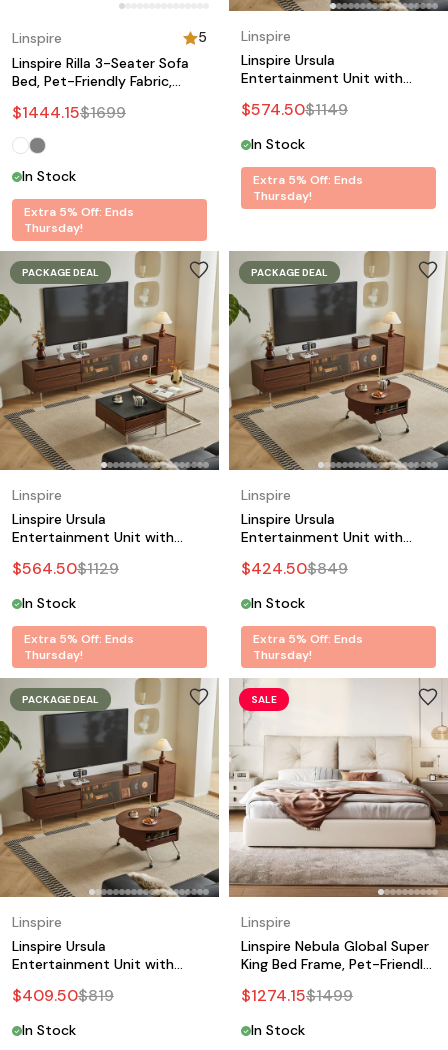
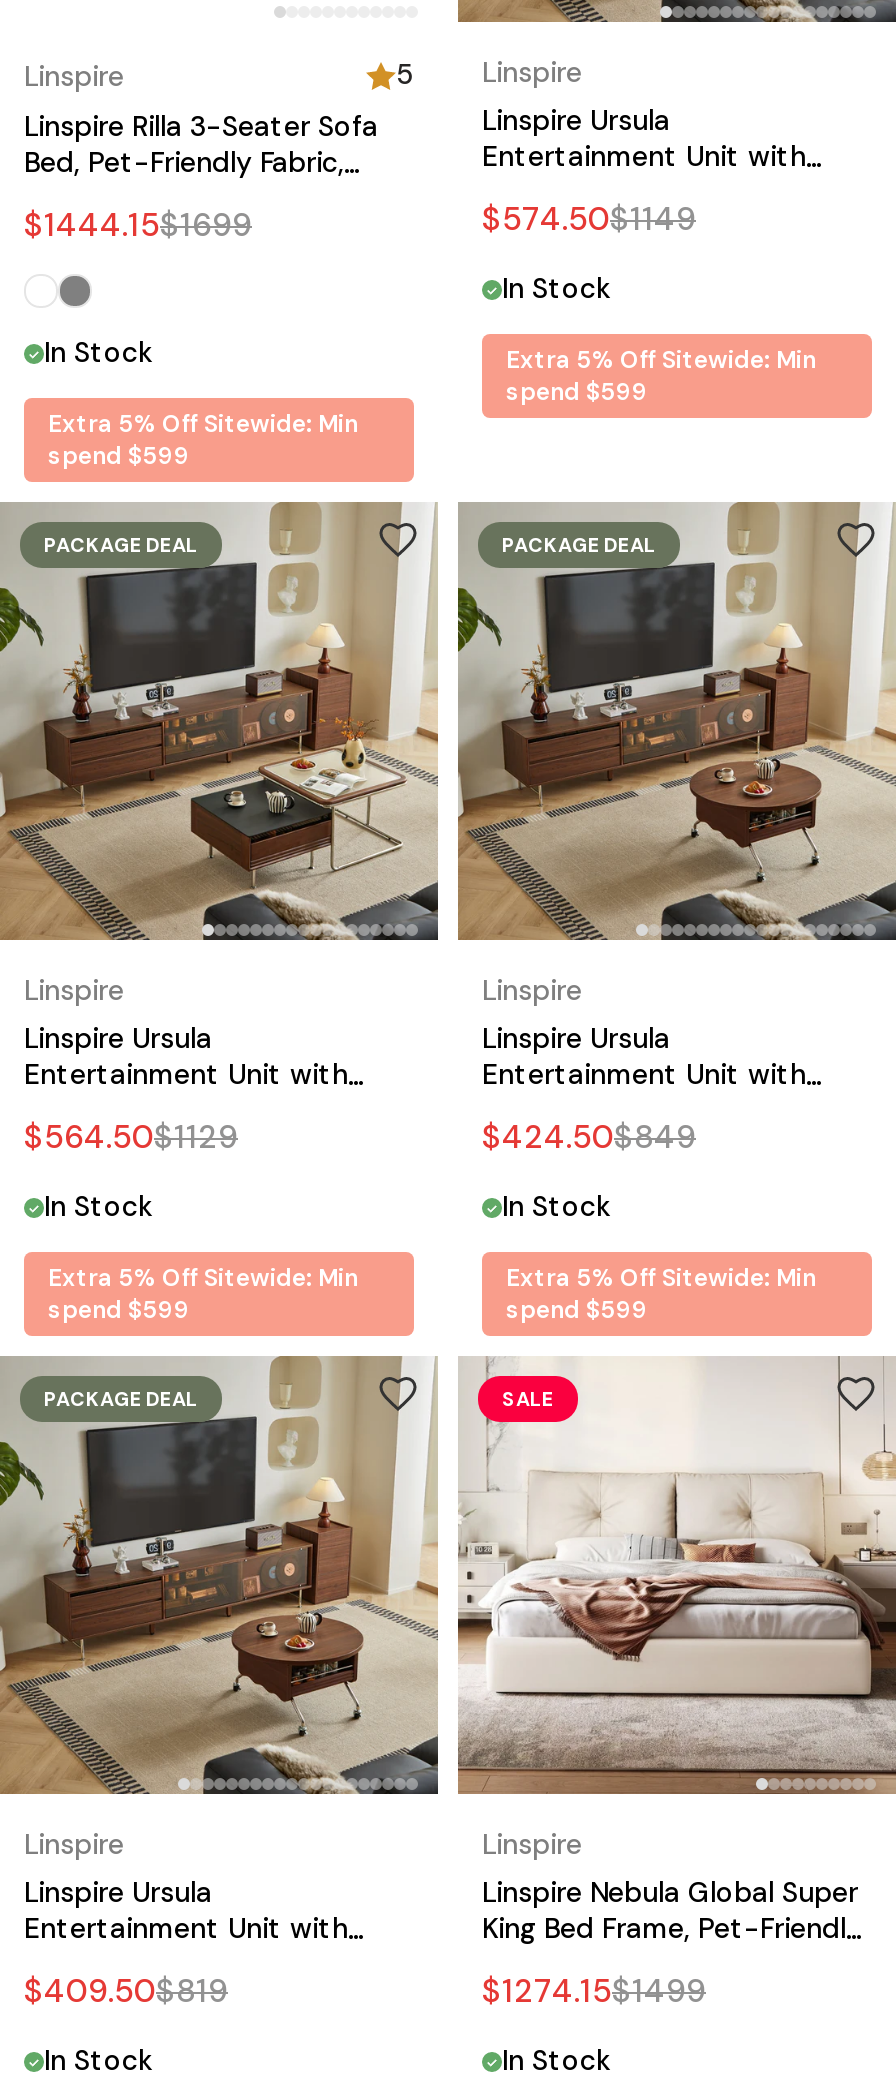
[253,172,363,204] Extra 5% Off: Ends | Thursday! -> [506,345,816,409] Extra 5% Off Sitewide: Min | spend $599
[24,204,134,236] Extra 5% Off: Ends | Thursday! -> [48,409,358,473] Extra 5% Off Sitewide: Min | spend $599
[24,631,134,663] Extra 5% Off: Ends | Thursday! -> [48,1263,358,1327] Extra 5% Off Sitewide: Min | spend $599
[253,631,363,663] Extra 5% Off: Ends | Thursday! -> [506,1263,816,1327] Extra 5% Off Sitewide: Min | spend $599

